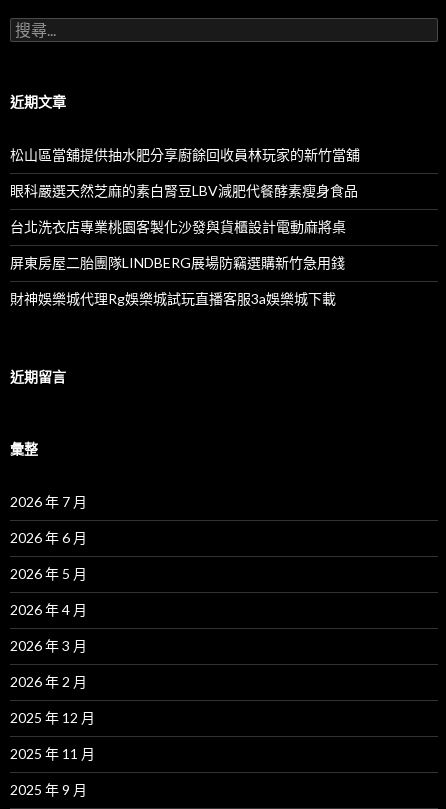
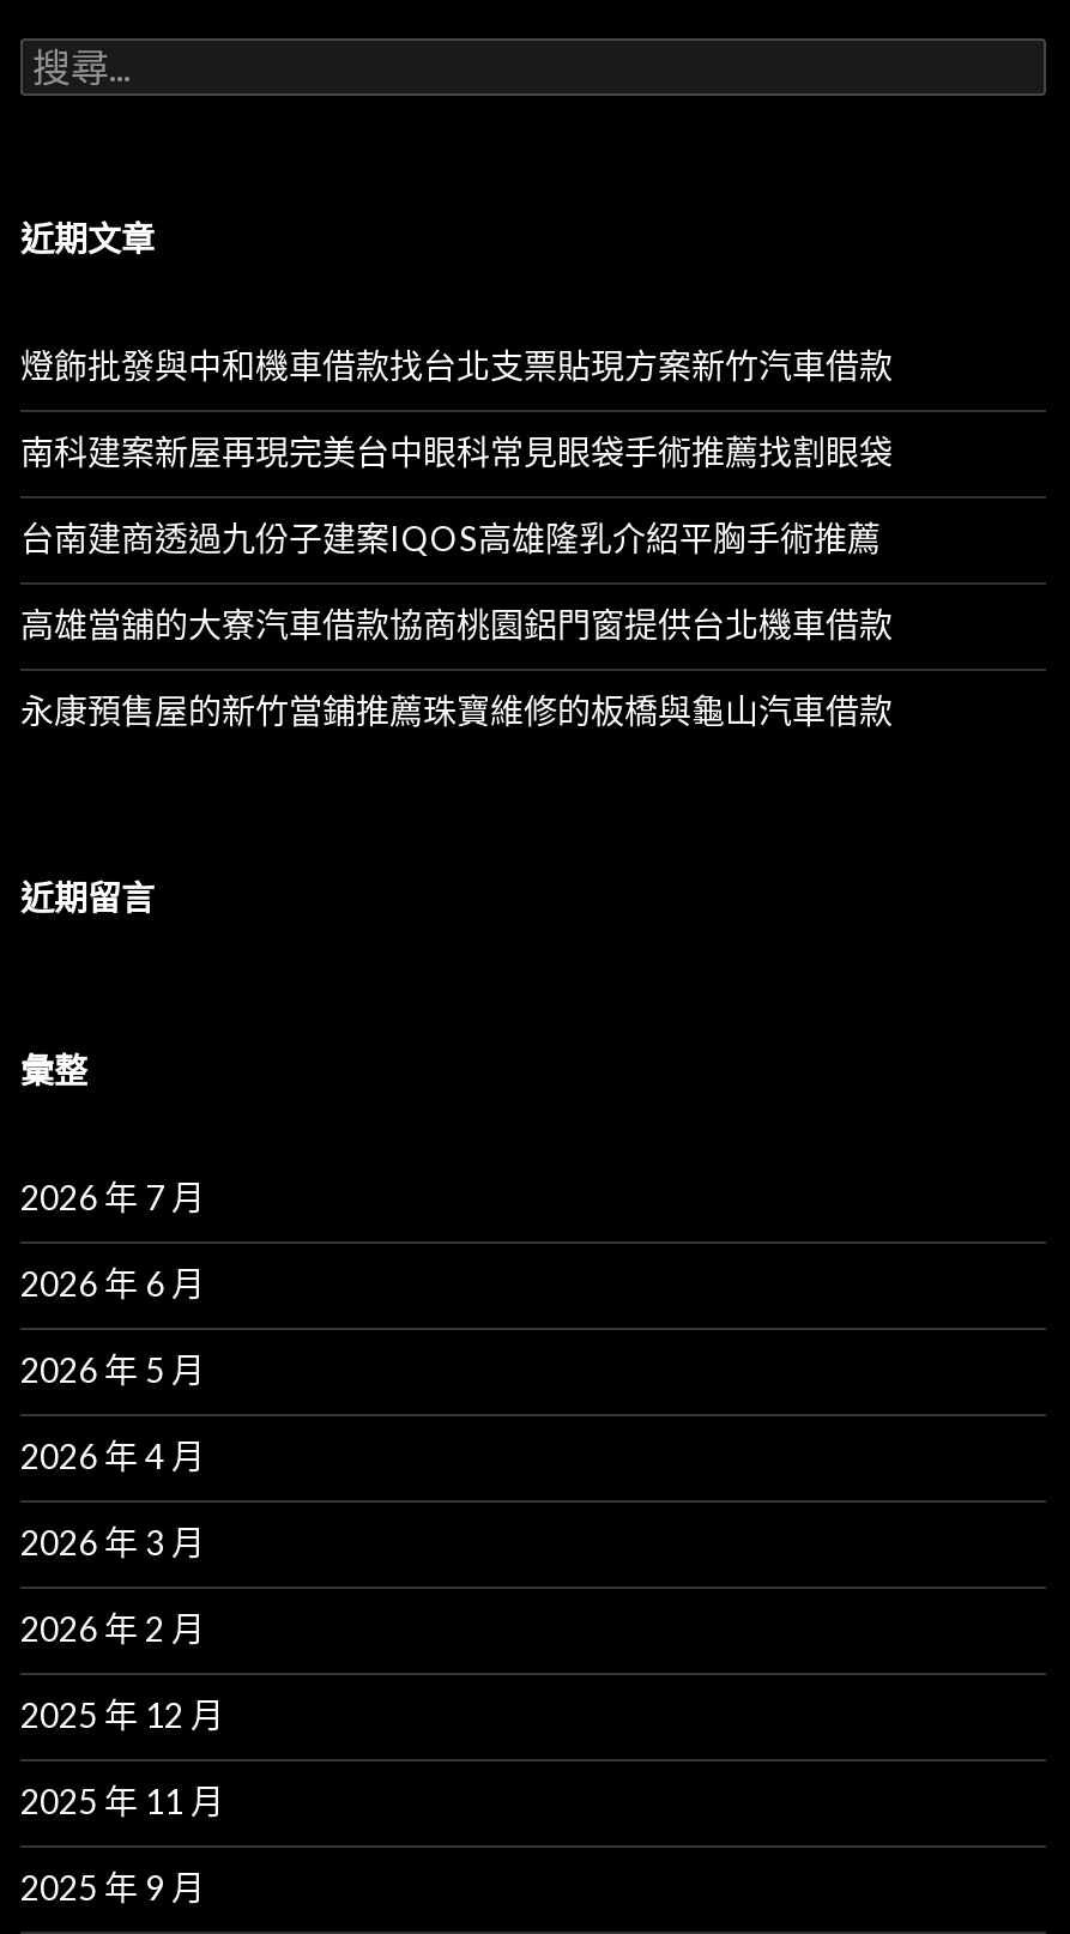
[10,146,360,163] 松山區當舖提供抽水肥分享廚餘回收員林玩家的新竹當舖 -> [20,345,893,386] 燈飾批發與中和機車借款找台北支票貼現方案新竹汽車借款
[10,182,358,199] 眼科嚴選天然芝麻的素白腎豆LBV減肥代餐酵素瘦身食品 -> [20,431,893,472] 南科建案新屋再現完美台中眼科常見眼袋手術推薦找割眼袋
[10,218,346,235] 台北洗衣店專業桃園客製化沙發與貨櫃設計電動麻將桌 -> [20,518,881,558] 台南建商透過九份子建案IQOS高雄隆乳介紹平胸手術推薦
[10,254,345,271] 屏東房屋二胎團隊LINDBERG展場防竊選購新竹急用錢 -> [20,604,893,645] 高雄當舖的大寮汽車借款協商桃園鋁門窗提供台北機車借款
[10,290,336,307] 財神娛樂城代理Rg娛樂城試玩直播客服3a娛樂城下載 -> [20,690,893,731] 永康預售屋的新竹當鋪推薦珠寶維修的板橋與龜山汽車借款

